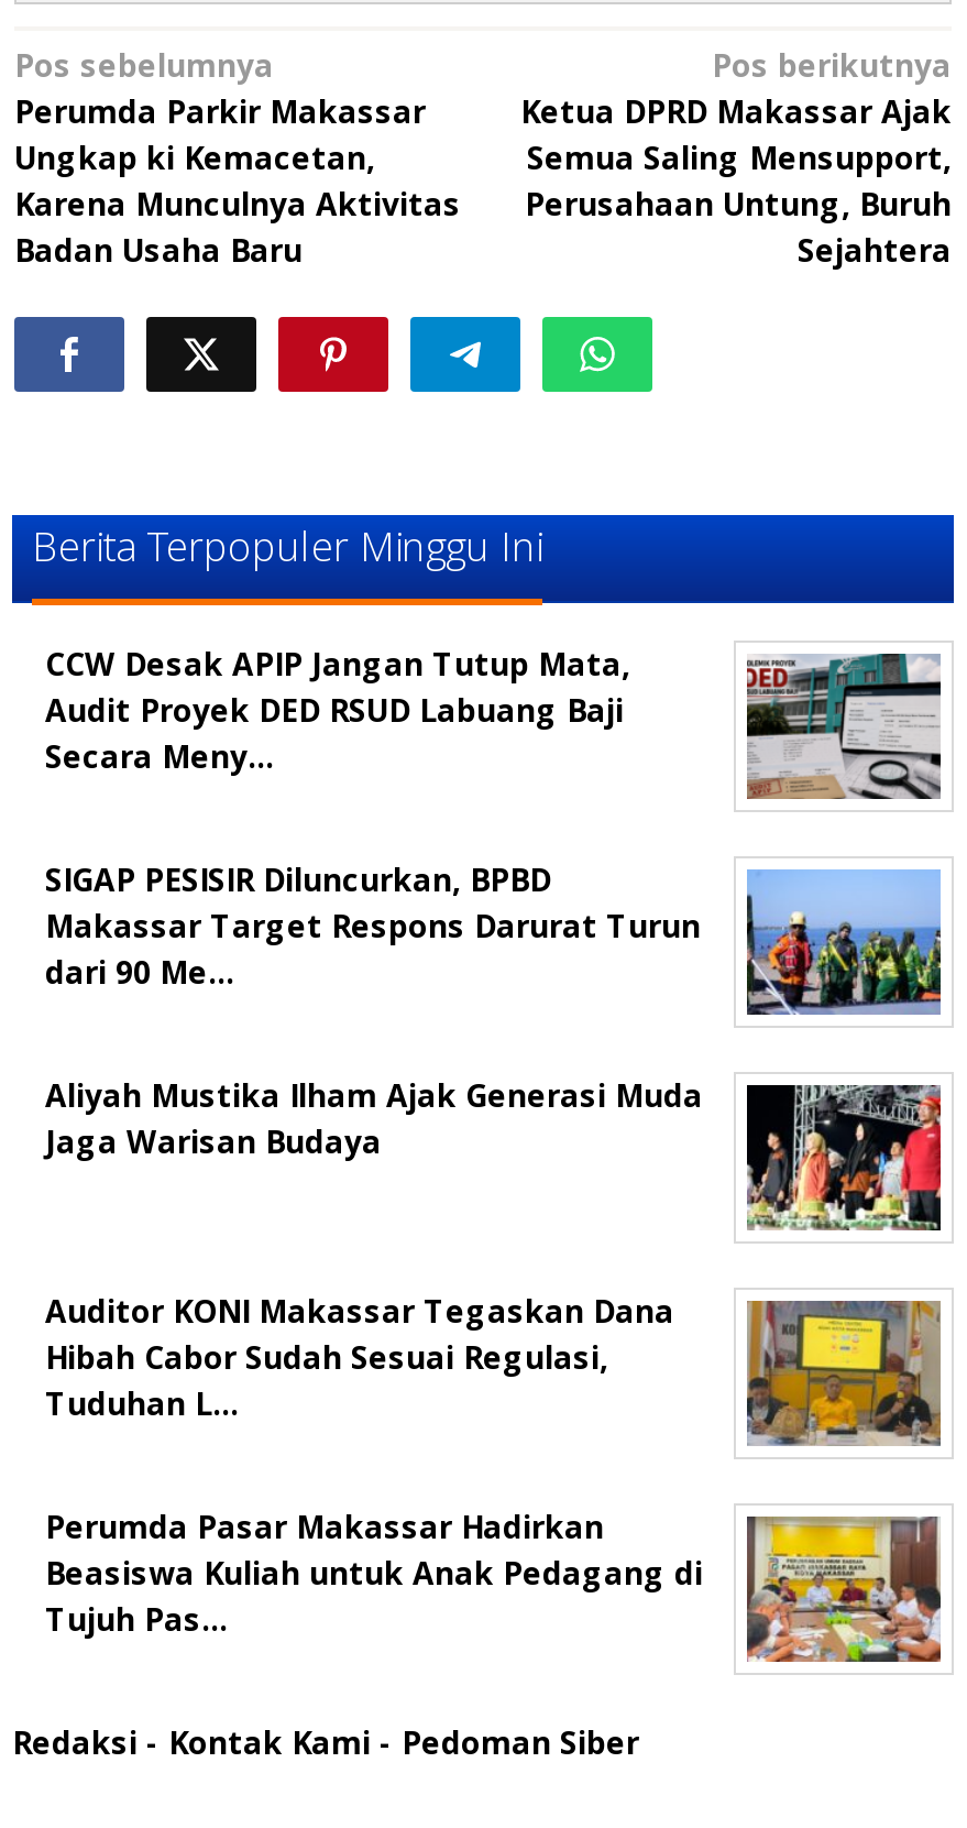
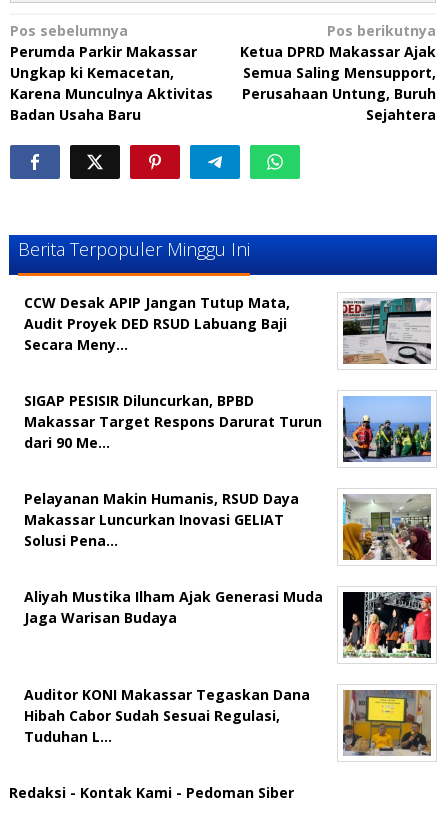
none -> [24,489,299,550] Pelayanan Makin Humanis, RSUD Daya | Makassar Luncurkan Inovasi GELIAT | Solusi Pena…
none -> [342,494,432,560] [image]
moved [45,1074,945,1424] -> [24,587,433,746]: [image] | Aliyah Mustika Ilham Ajak Generasi Muda | Jaga Warisan Budaya | Auditor KONI Makassar Tegaskan Dana | Hibah Cabor Sudah Sesuai Regulasi, | Tuduhan L…
[45,1505,941,1664] [image] | Perumda Pasar Makassar Hadirkan | Beasiswa Kuliah untuk Anak Pedagang di | Tujuh Pas… -> none

